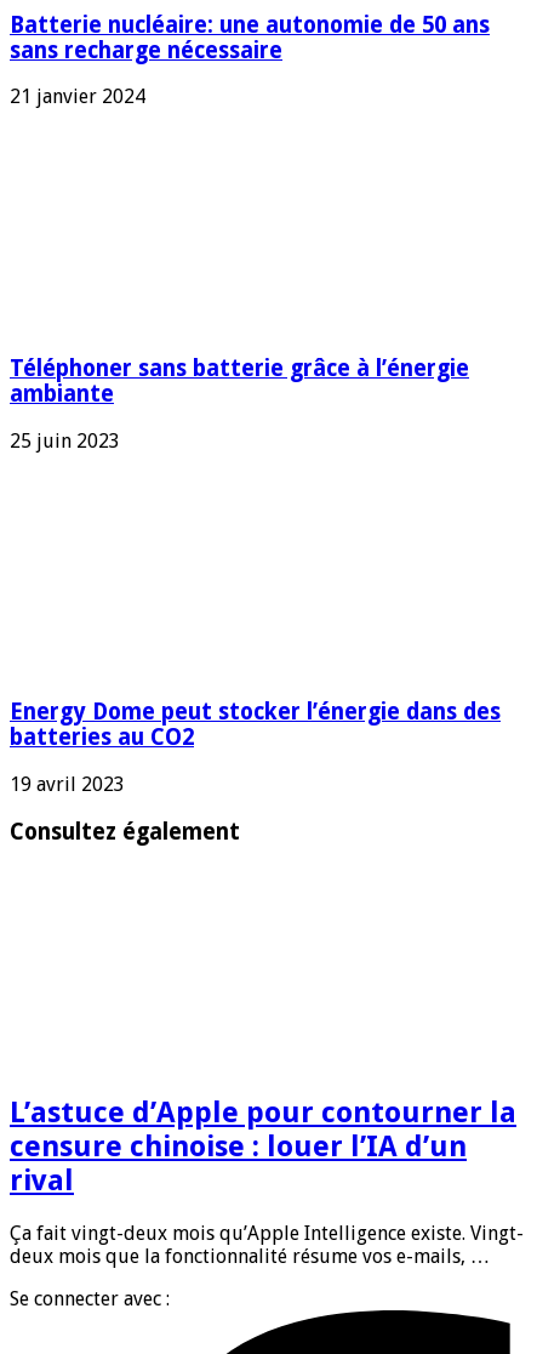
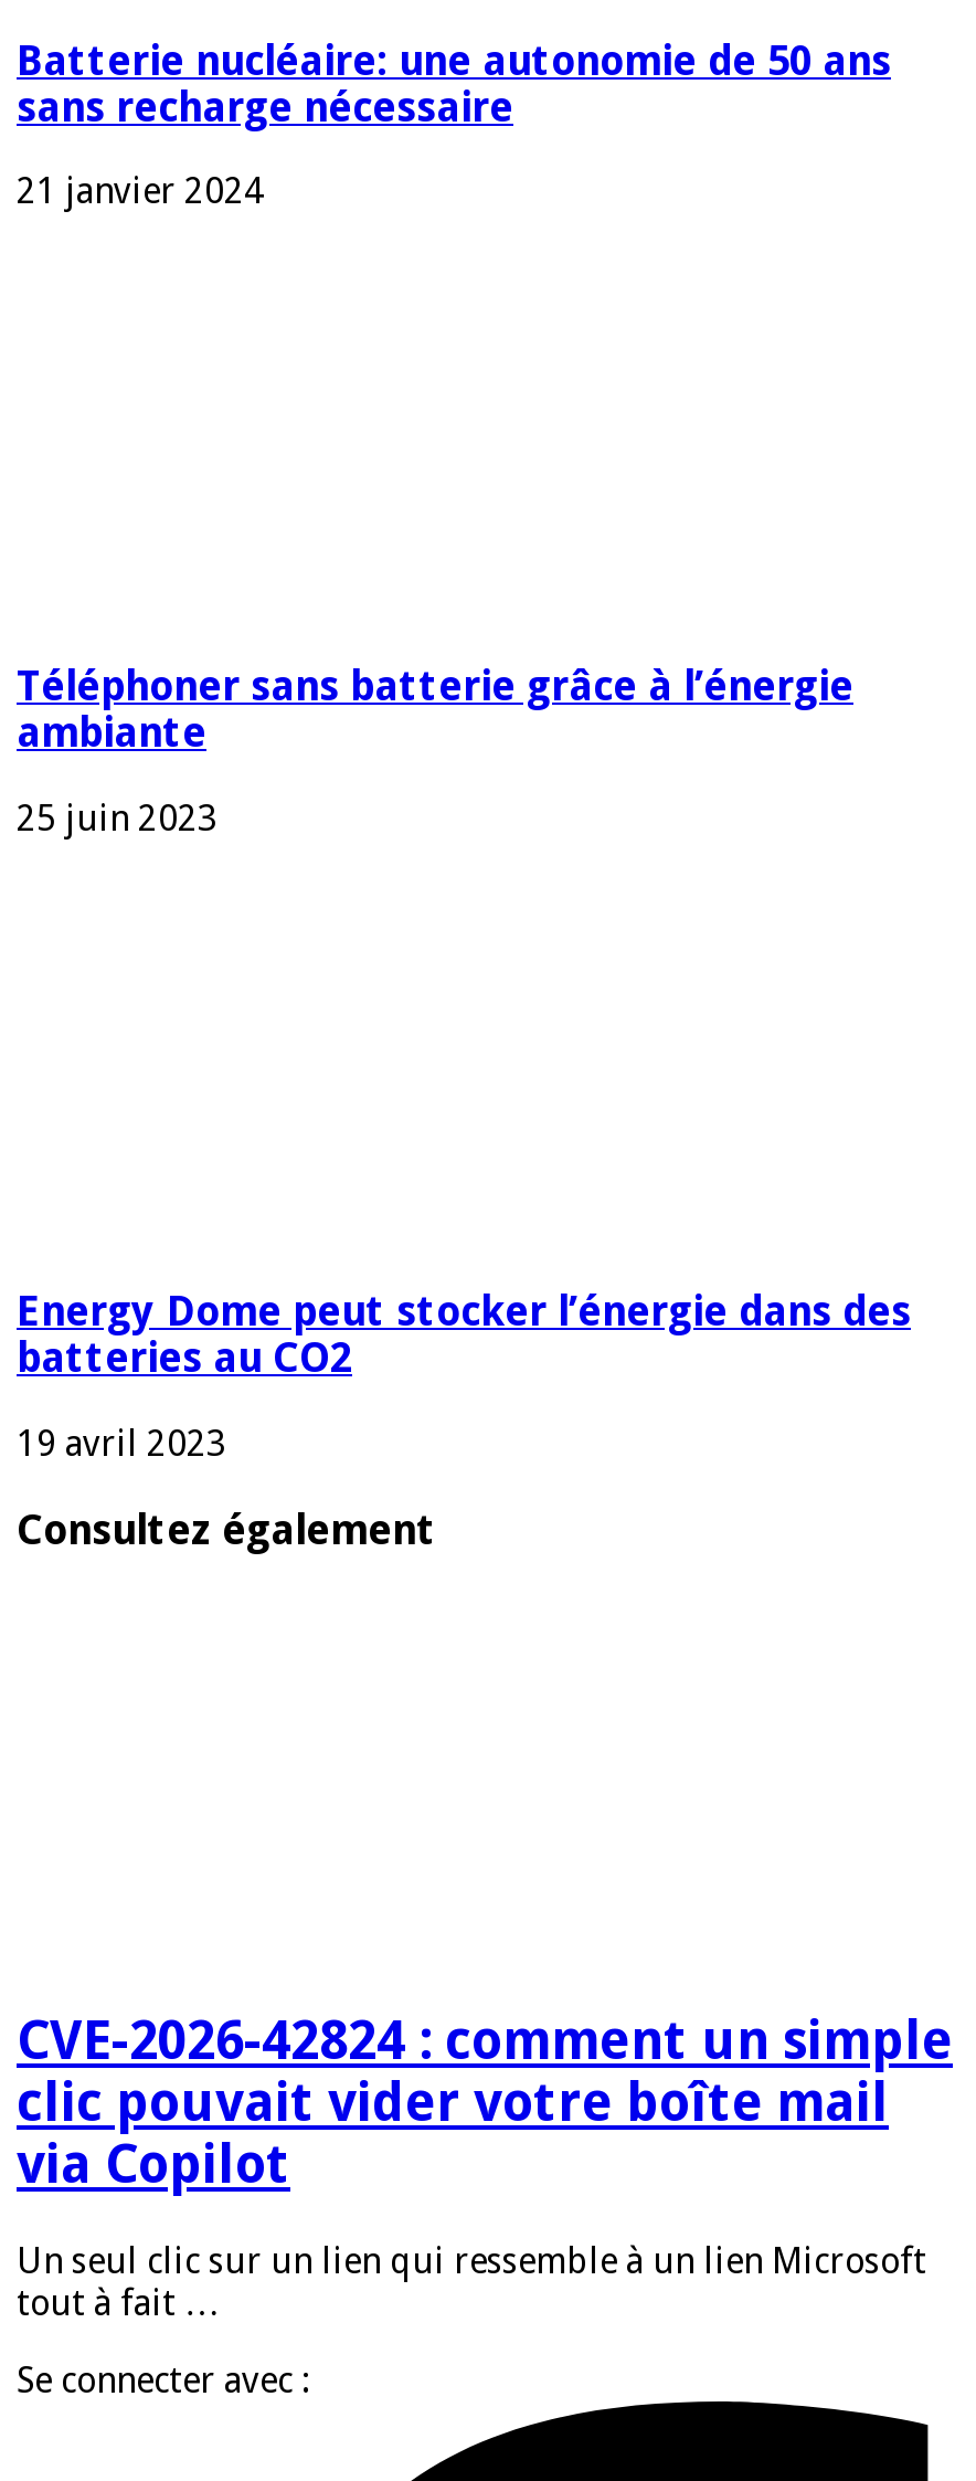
[10,1096,516,1198] L’astuce d’Apple pour contourner la | censure chinoise : louer l’IA d’un | rival -> [17,2012,953,2197] CVE-2026-42824 : comment un simple | clic pouvait vider votre boîte mail | via Copilot
[10,1222,524,1268] Ça fait vingt-deux mois qu’Apple Intelligence existe. Vingt- | deux mois que la fonctionnalité résume vos e-mails, … -> [17,2241,926,2325] Un seul clic sur un lien qui ressemble à un lien Microsoft | tout à fait …

